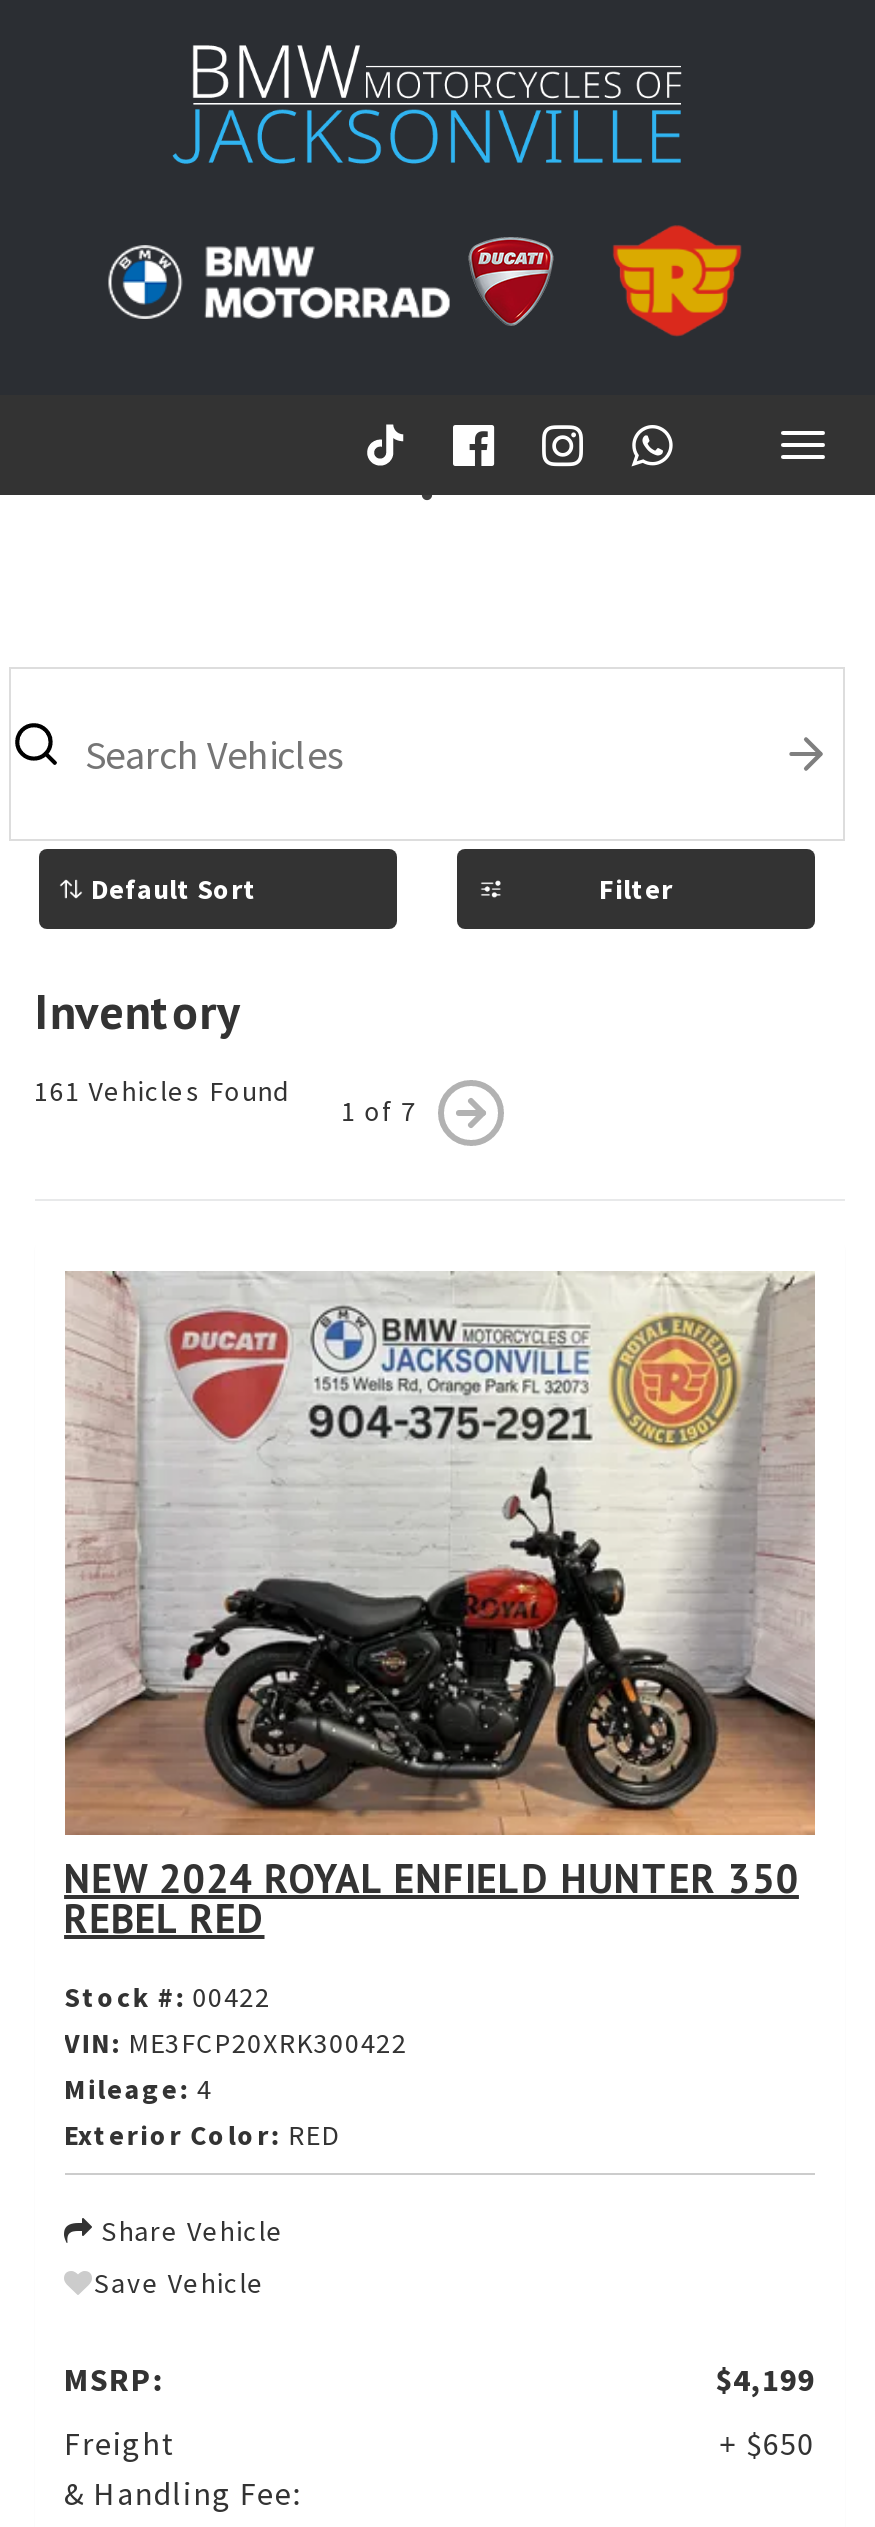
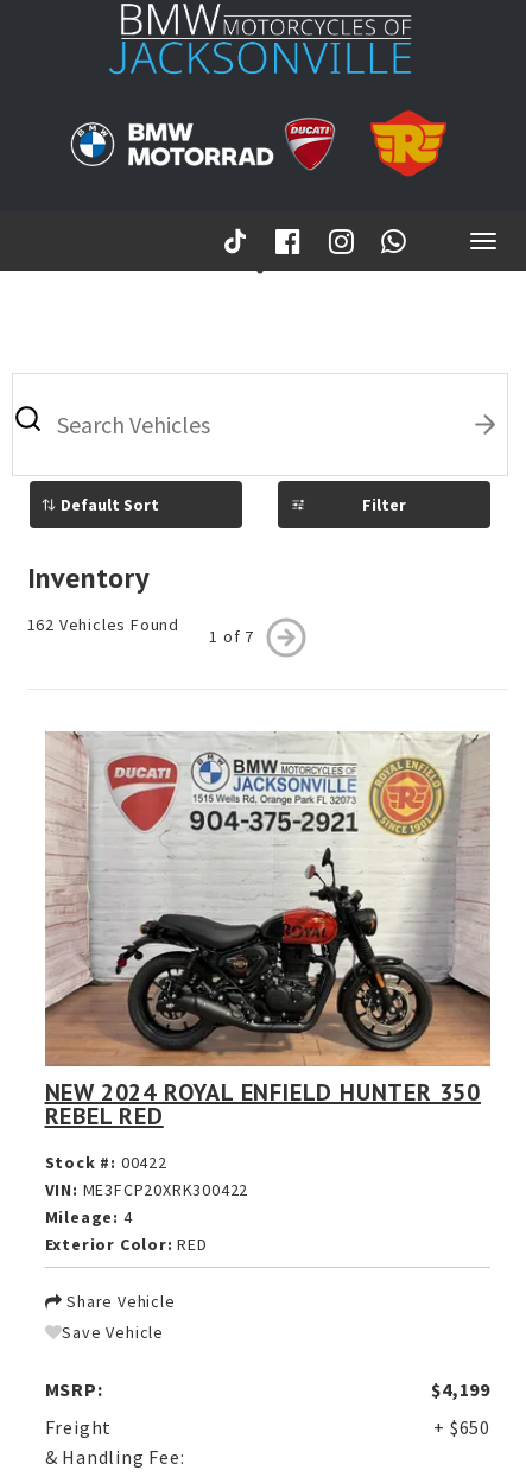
[34,1073,291,1109] 161 Vehicles Found -> [27,614,179,635] 162 Vehicles Found

